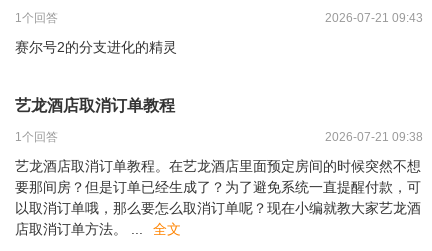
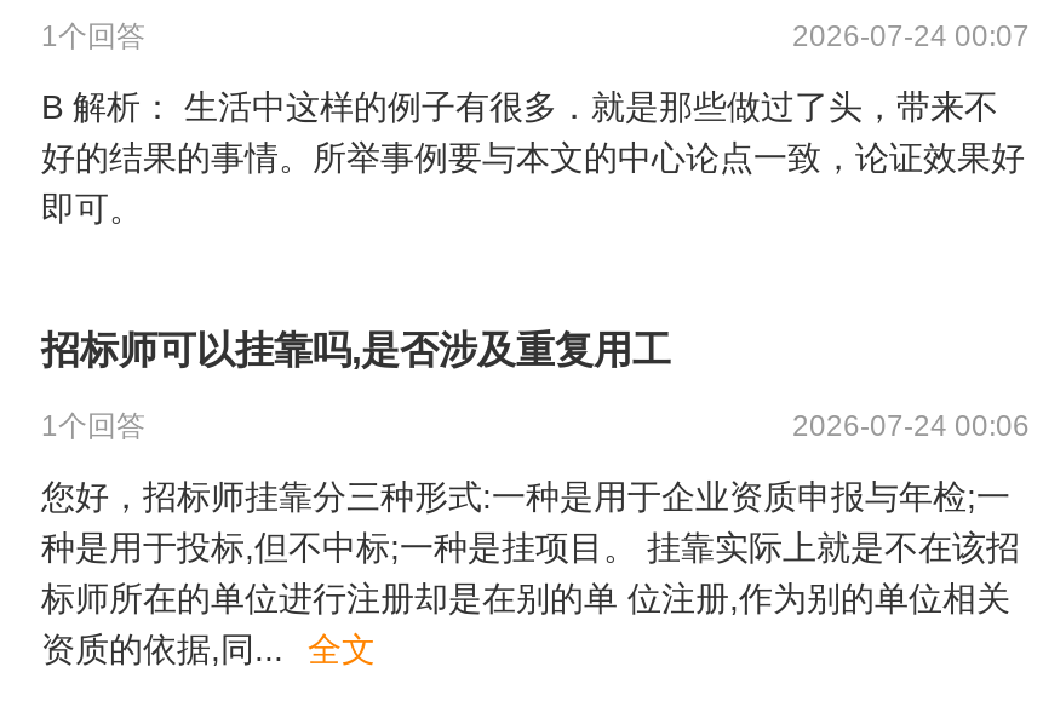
[325,11,423,25] 2026-07-21 09:43 -> [792,19,1030,53] 2026-07-24 00:07
[15,39,177,55] 赛尔号2的分支进化的精灵 -> [41,87,1025,228] B 解析： 生活中这样的例子有很多．就是那些做过了头，带来不 | 好的结果的事情。所举事例要与本文的中心论点一致，论证效果好 | 即可。
[15,97,175,114] 艺龙酒店取消订单教程 -> [41,329,671,370] 招标师可以挂靠吗,是否涉及重复用工
[325,130,423,144] 2026-07-21 09:38 -> [792,409,1030,443] 2026-07-24 00:06
[15,158,421,237] 艺龙酒店取消订单教程。在艺龙酒店里面预定房间的时候突然不想 | 要那间房？但是订单已经生成了？为了避免系统一直提醒付款，可 | 以取消订单哦，那么要怎么取消订单呢？现在小编就教大家艺龙酒 | 店取消订单方法。... -> [41,477,1020,668] 您好，招标师挂靠分三种形式:一种是用于企业资质申报与年检;一 | 种是用于投标,但不中标;一种是挂项目。 挂靠实际上就是不在该招 | 标师所在的单位进行注册却是在别的单 位注册,作为别的单位相关 | 资质的依据,同...

